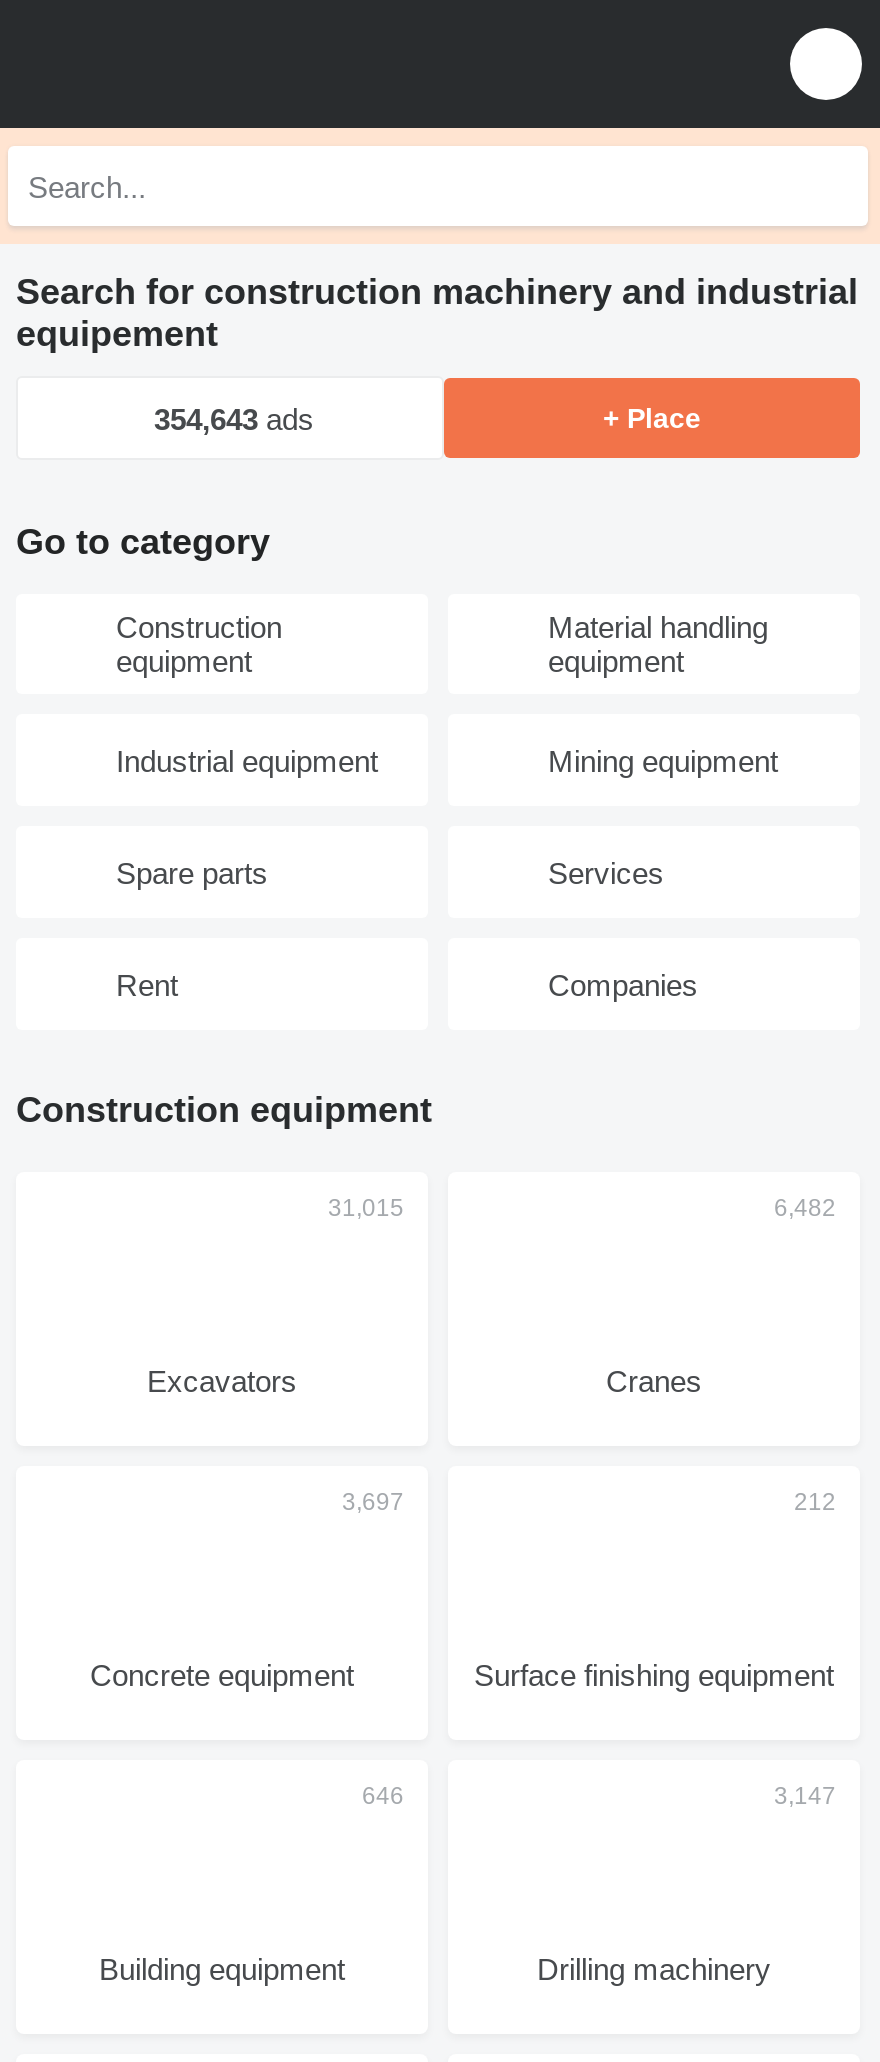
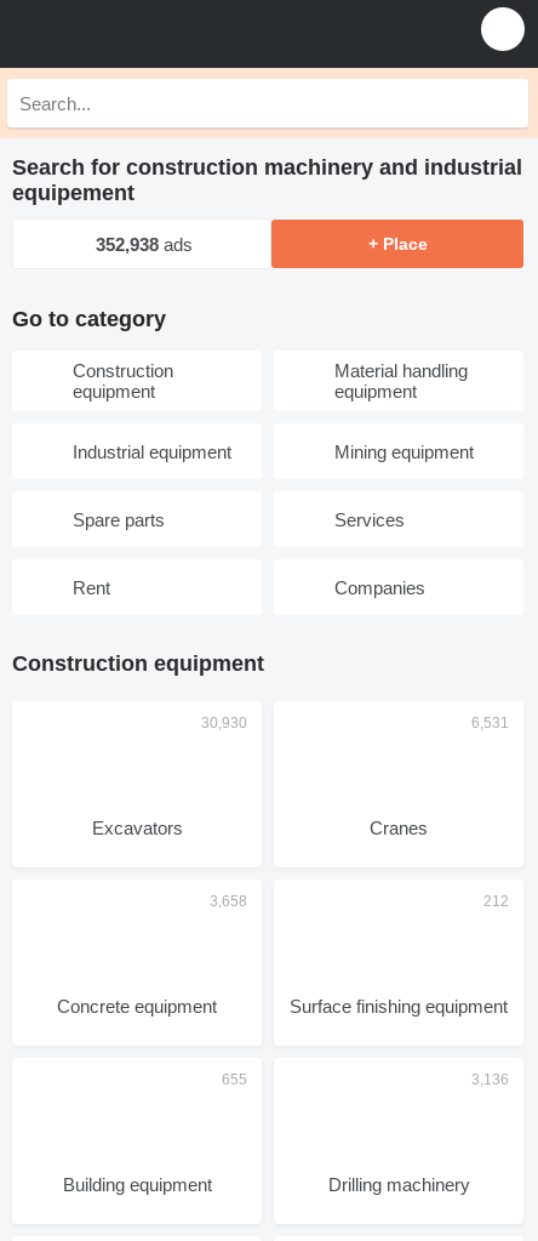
[146,401,314,435] 354,643 ads -> [91,234,193,254] 352,938 ads

